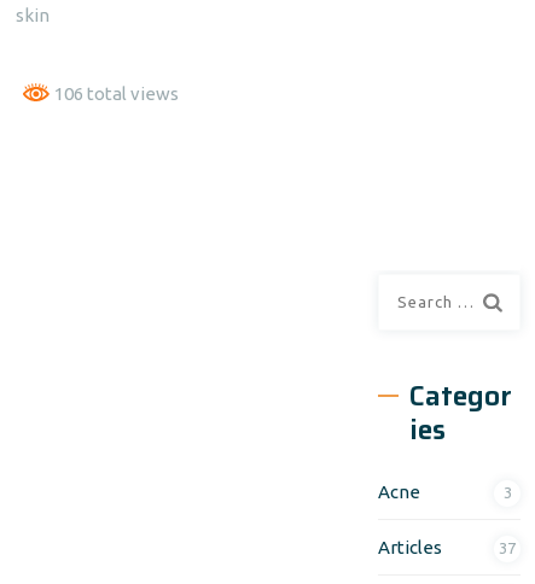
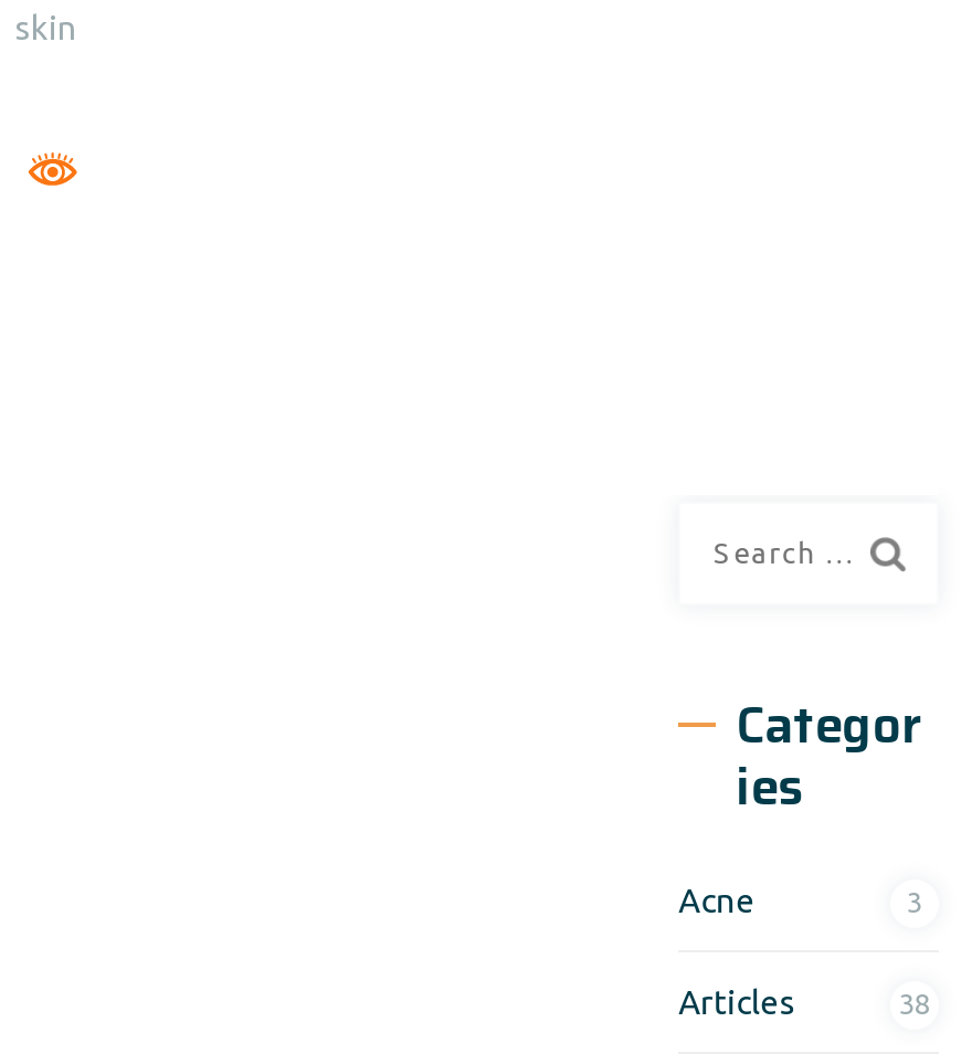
[51,83,179,103] 106 total views -> none
[499,540,516,556] 37 -> [899,988,930,1019] 38

